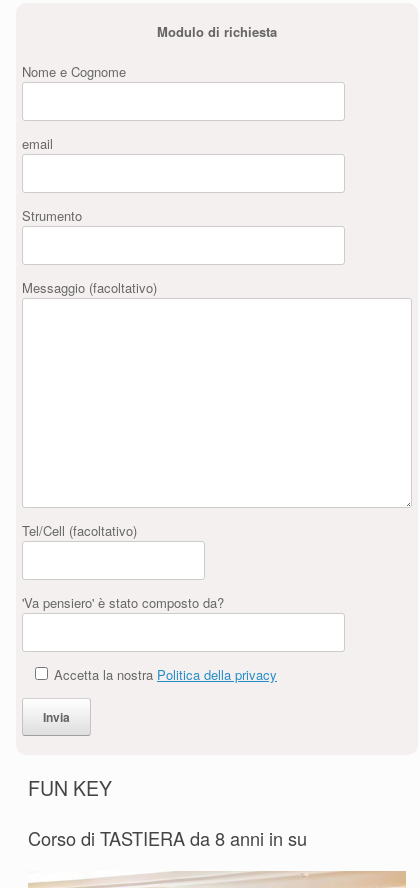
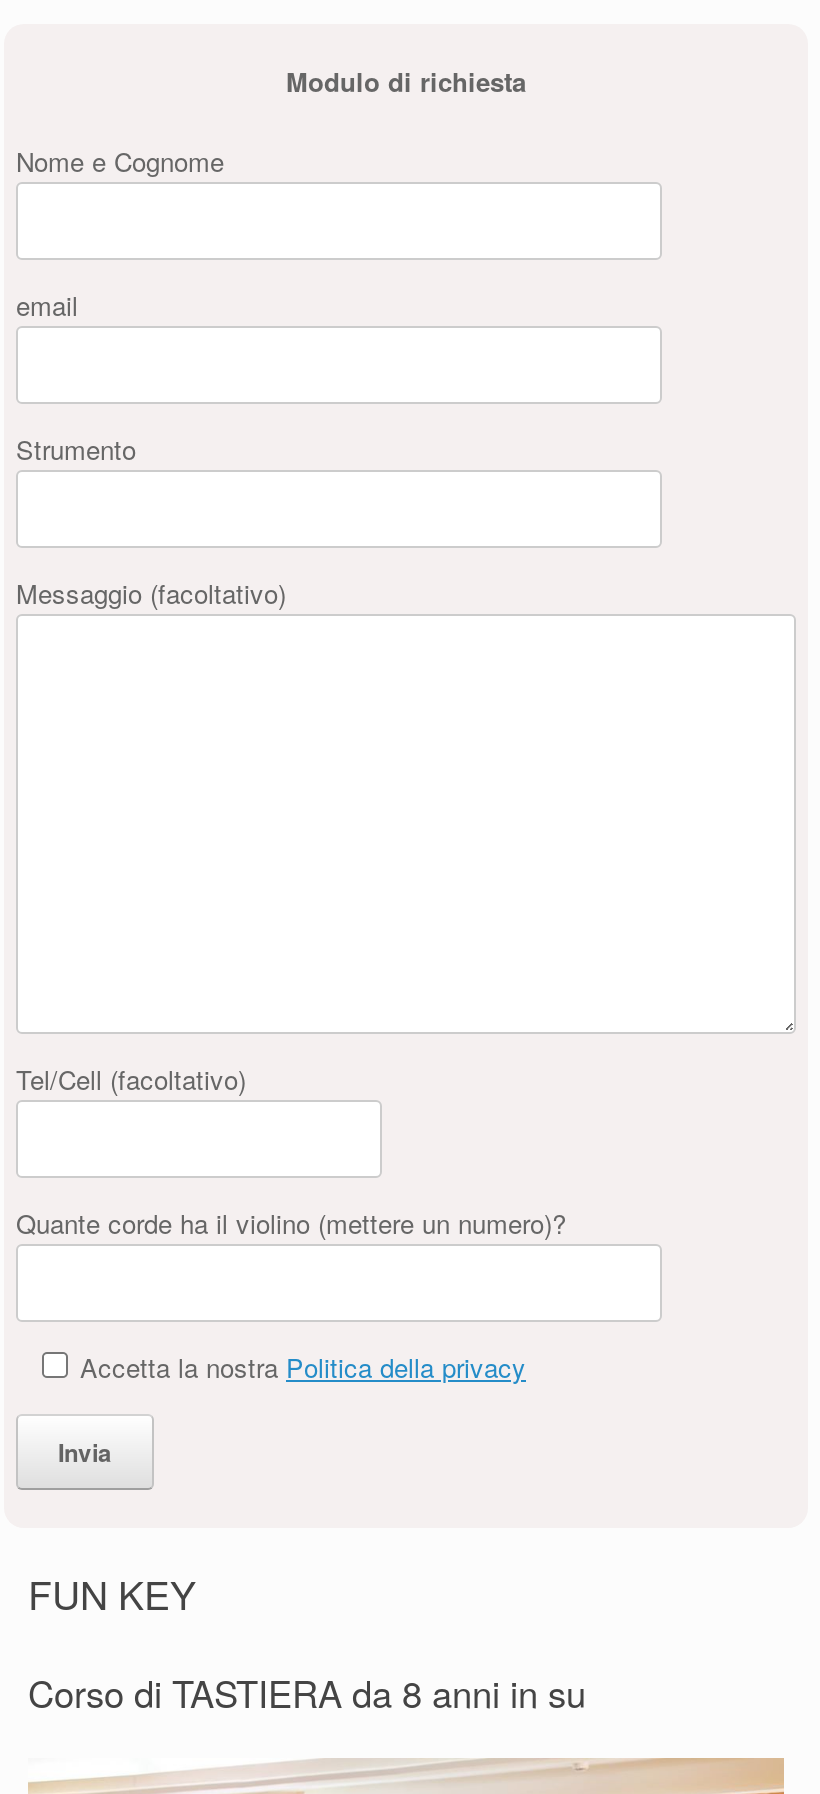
[22,593,224,612] 'Va pensiero' è stato composto da? -> [16,1204,566,1242] Quante corde ha il violino (mettere un numero)?

